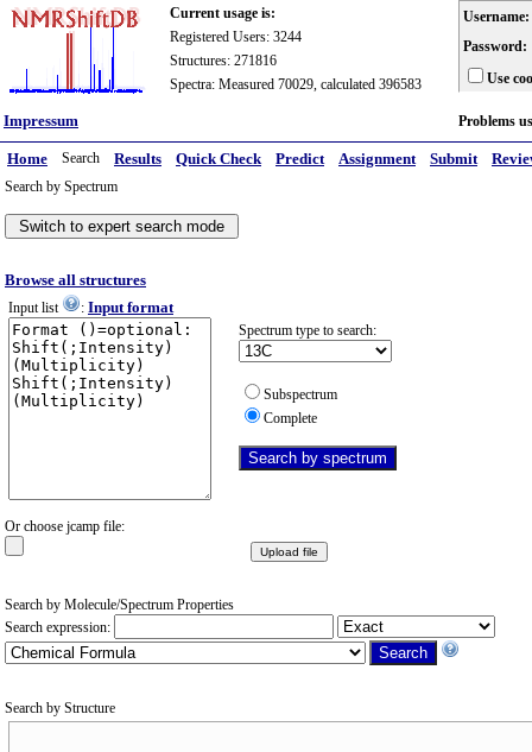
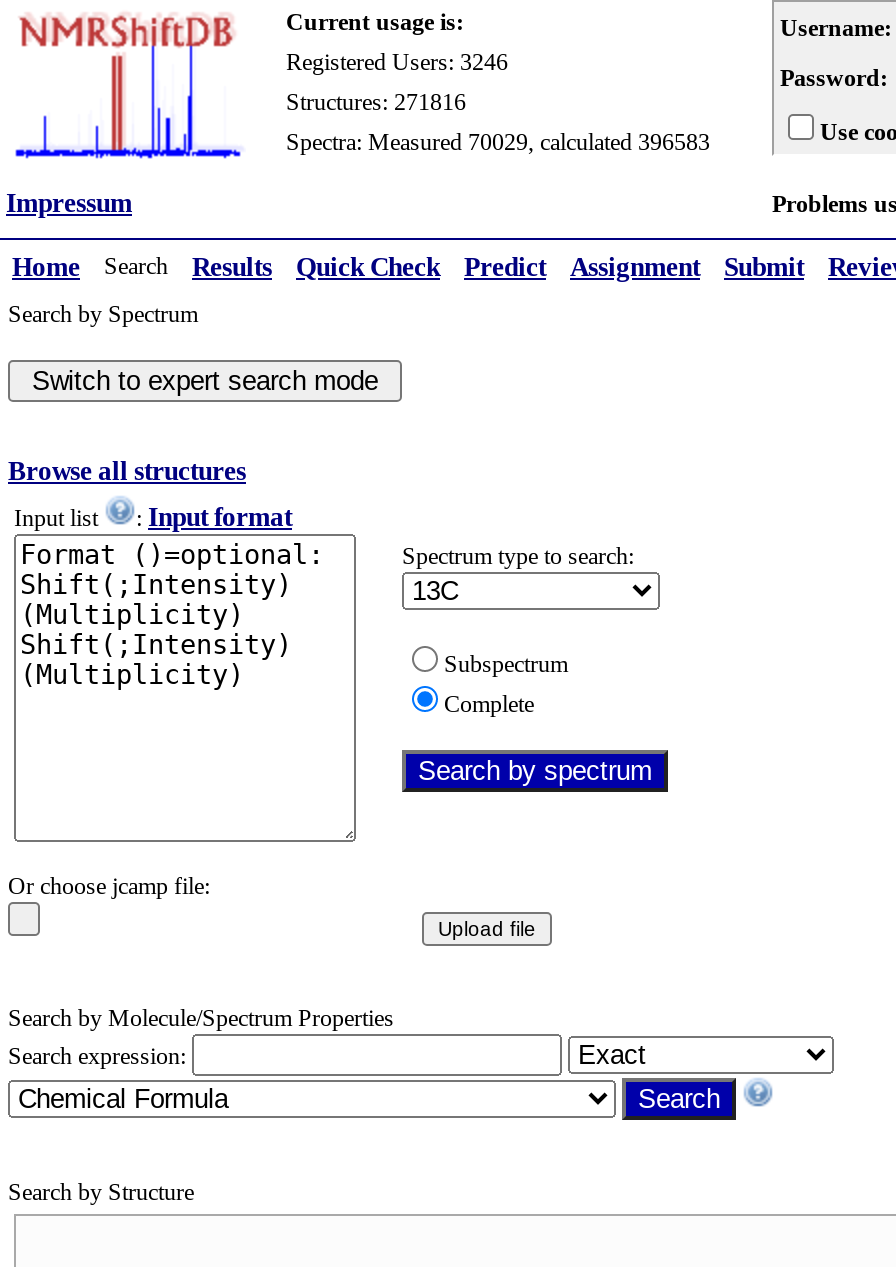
[170,29,302,45] Registered Users: 3244 -> [286,48,508,76] Registered Users: 3246

